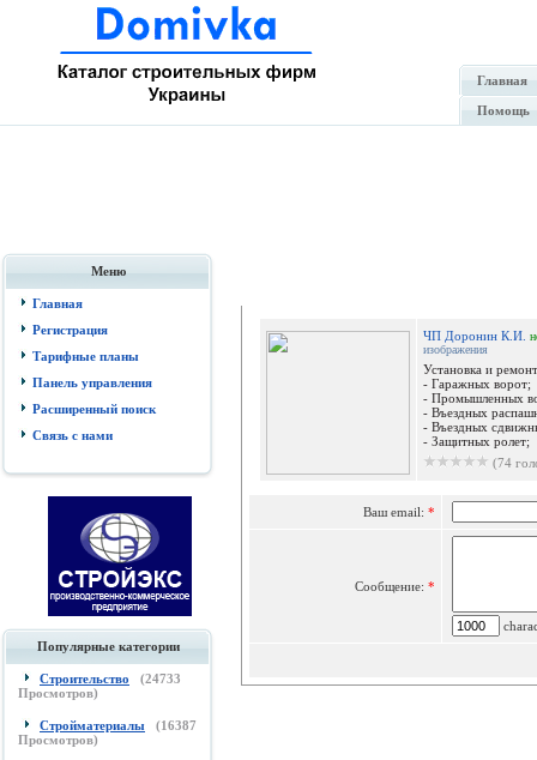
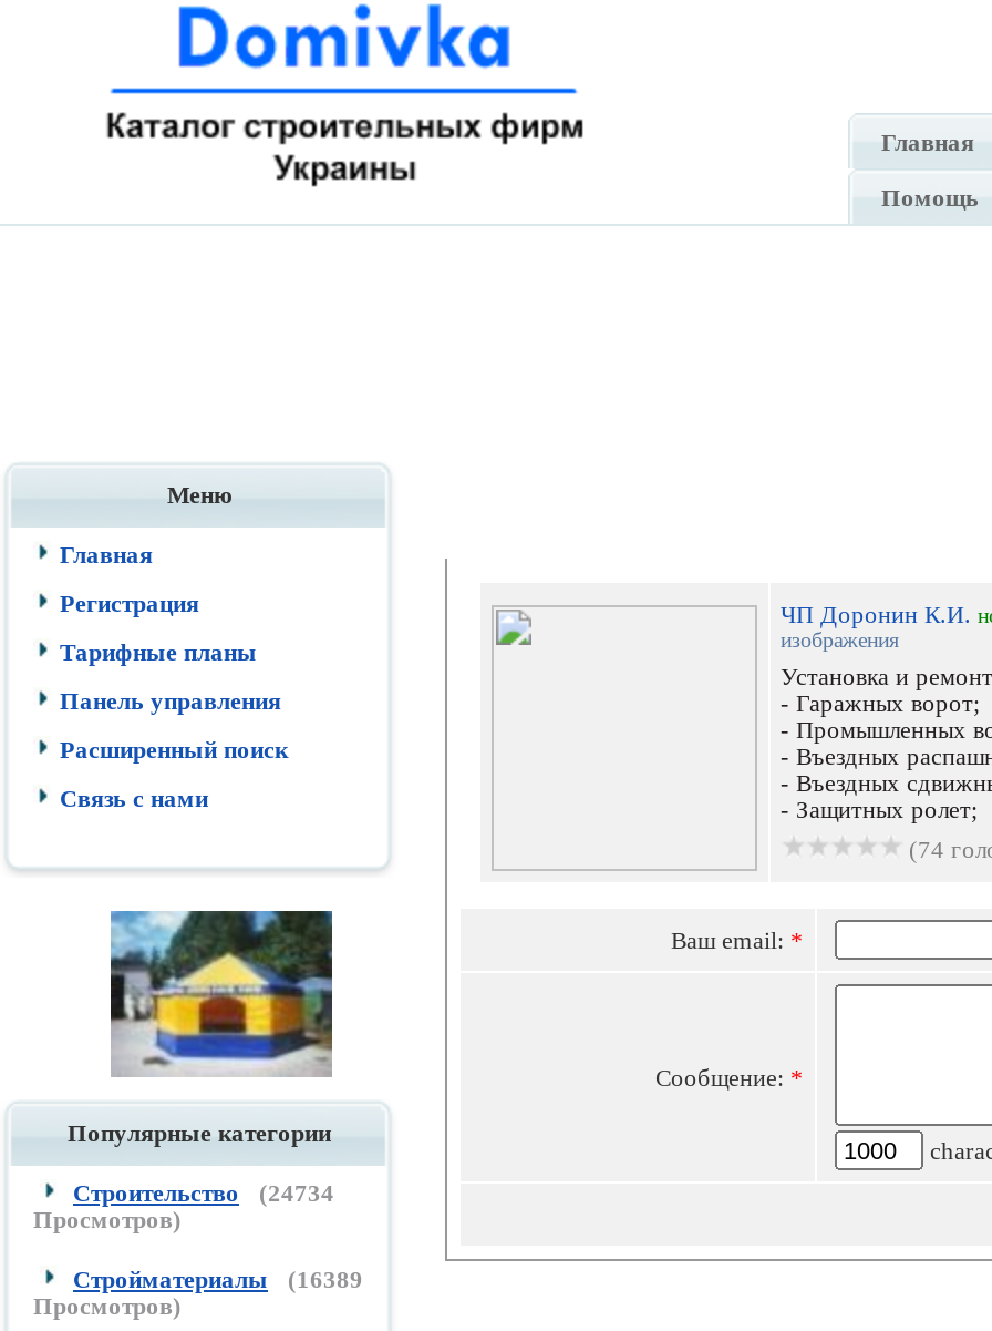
[47,495,193,617] [image] -> [89,909,354,1077] [image]
[40,671,181,686] Строительство (24733 -> [73,1179,334,1206] Строительство (24734
[40,718,197,732] Стройматериалы (16387 -> [73,1266,363,1292] Стройматериалы (16389

